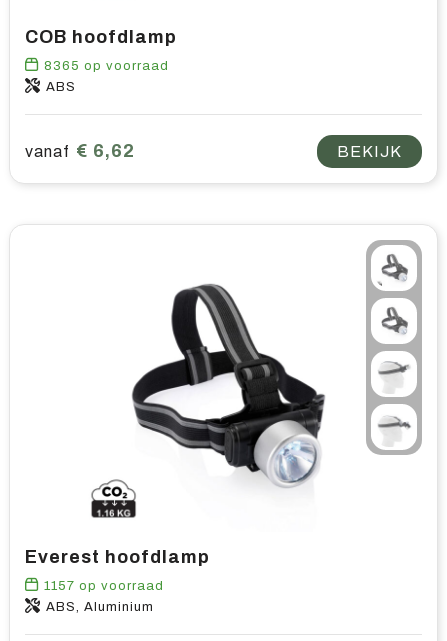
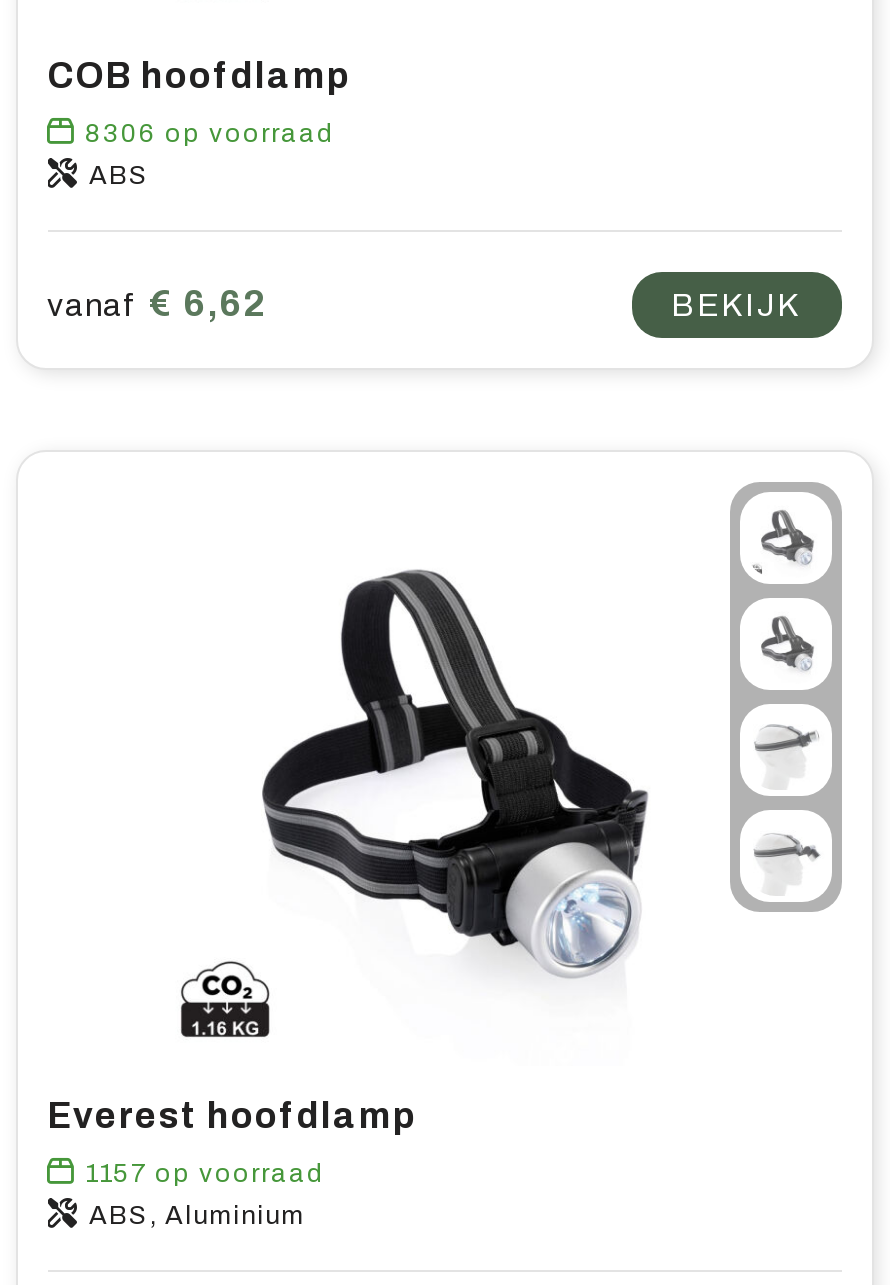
[43,59,168,73] 8365 op voorraad -> [85,120,335,148] 8306 op voorraad

